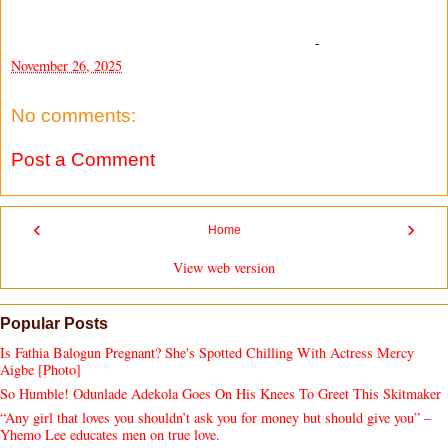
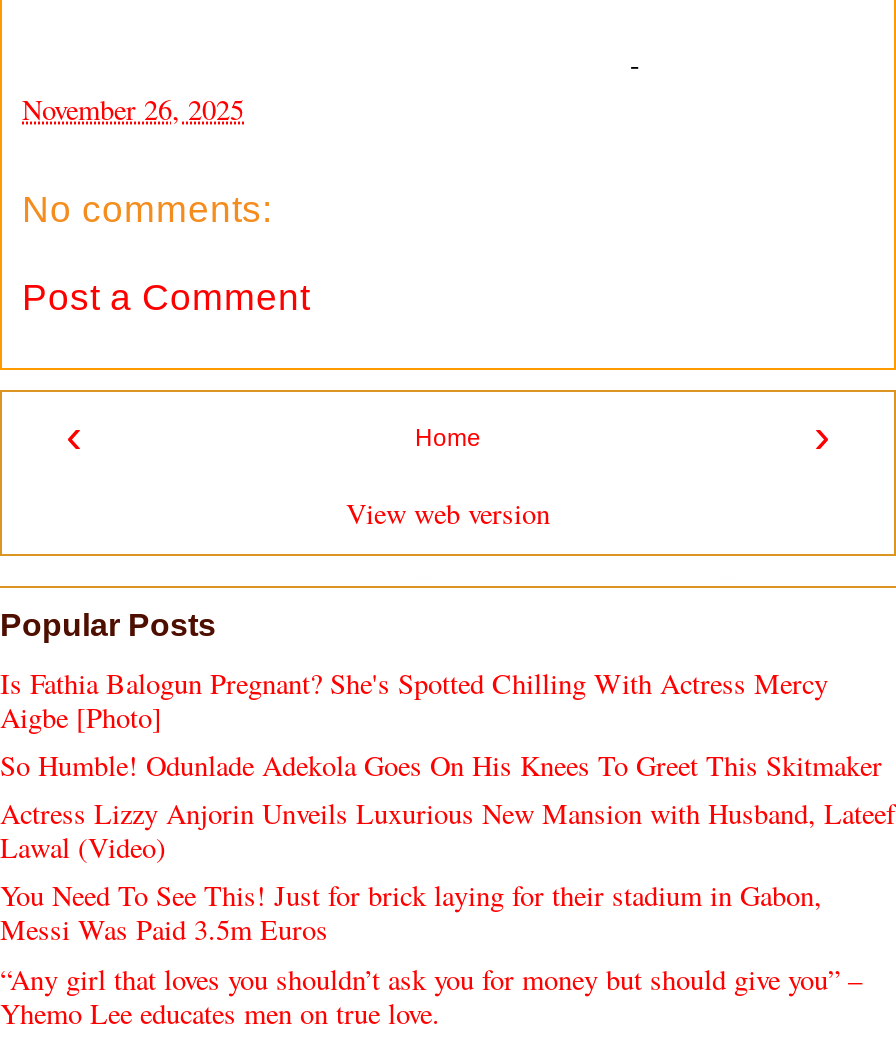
none -> [0,794,896,949] Actress Lizzy Anjorin Unveils Luxurious New Mansion with Husband, Lateef | Lawal (Video) | You Need To See This! Just for brick laying for their stadium in Gabon, | Messi Was Paid 3.5m Euros

